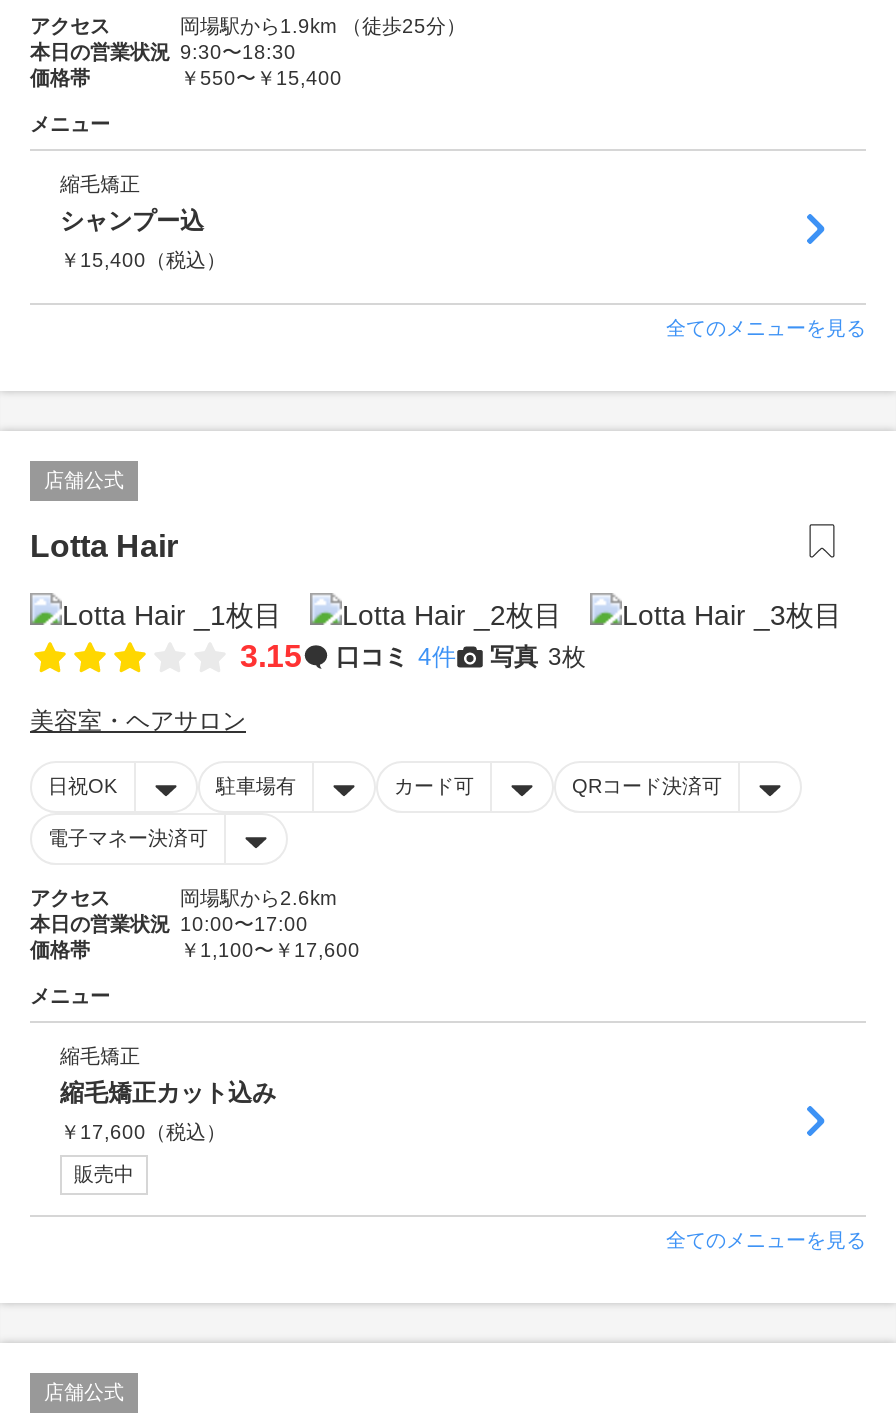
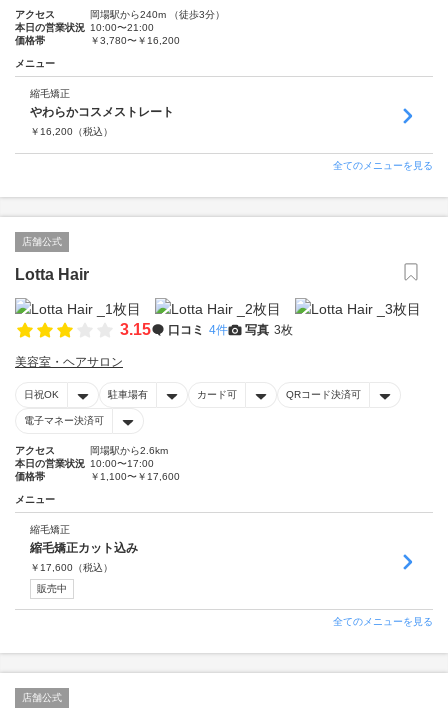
[180,15,466,37] 岡場駅から1.9km （徒歩25分） -> [90,9,225,20] 岡場駅から240m （徒歩3分）
[30,41,296,63] 本日の営業状況 9:30〜18:30 -> [15,22,154,33] 本日の営業状況 10:00〜21:00
[180,67,342,89] ￥550〜￥15,400 -> [90,35,180,46] ￥3,780〜￥16,200
[60,207,204,235] シャンプー込 -> [30,105,174,119] やわらかコスメストレート
[60,249,226,271] ￥15,400（税込） -> [30,126,113,137] ￥16,200（税込）

